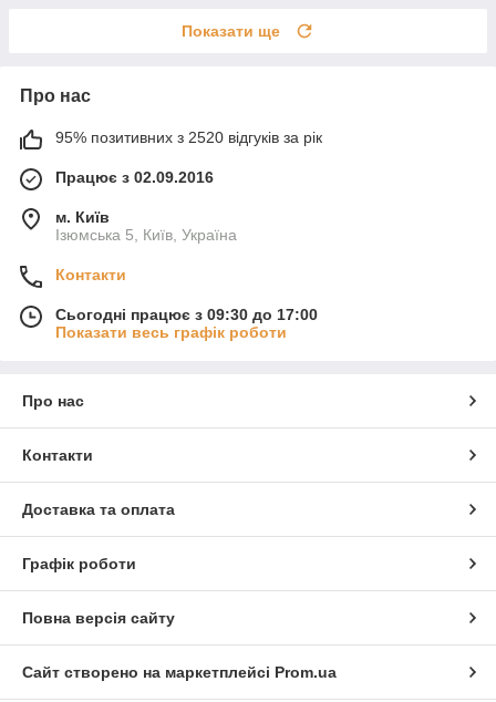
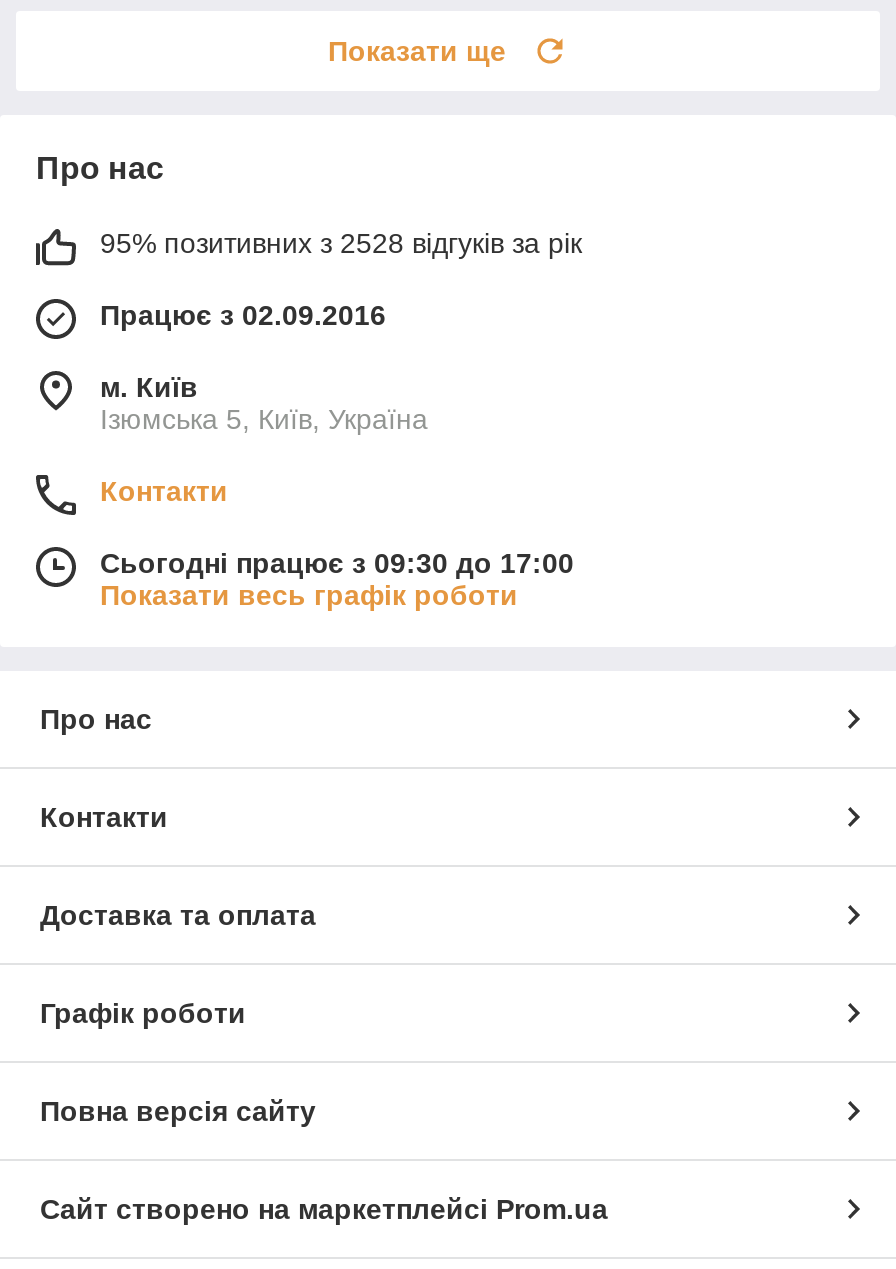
[55,128,322,146] 95% позитивних з 2520 відгуків за рік -> [100,227,582,259] 95% позитивних з 2528 відгуків за рік

